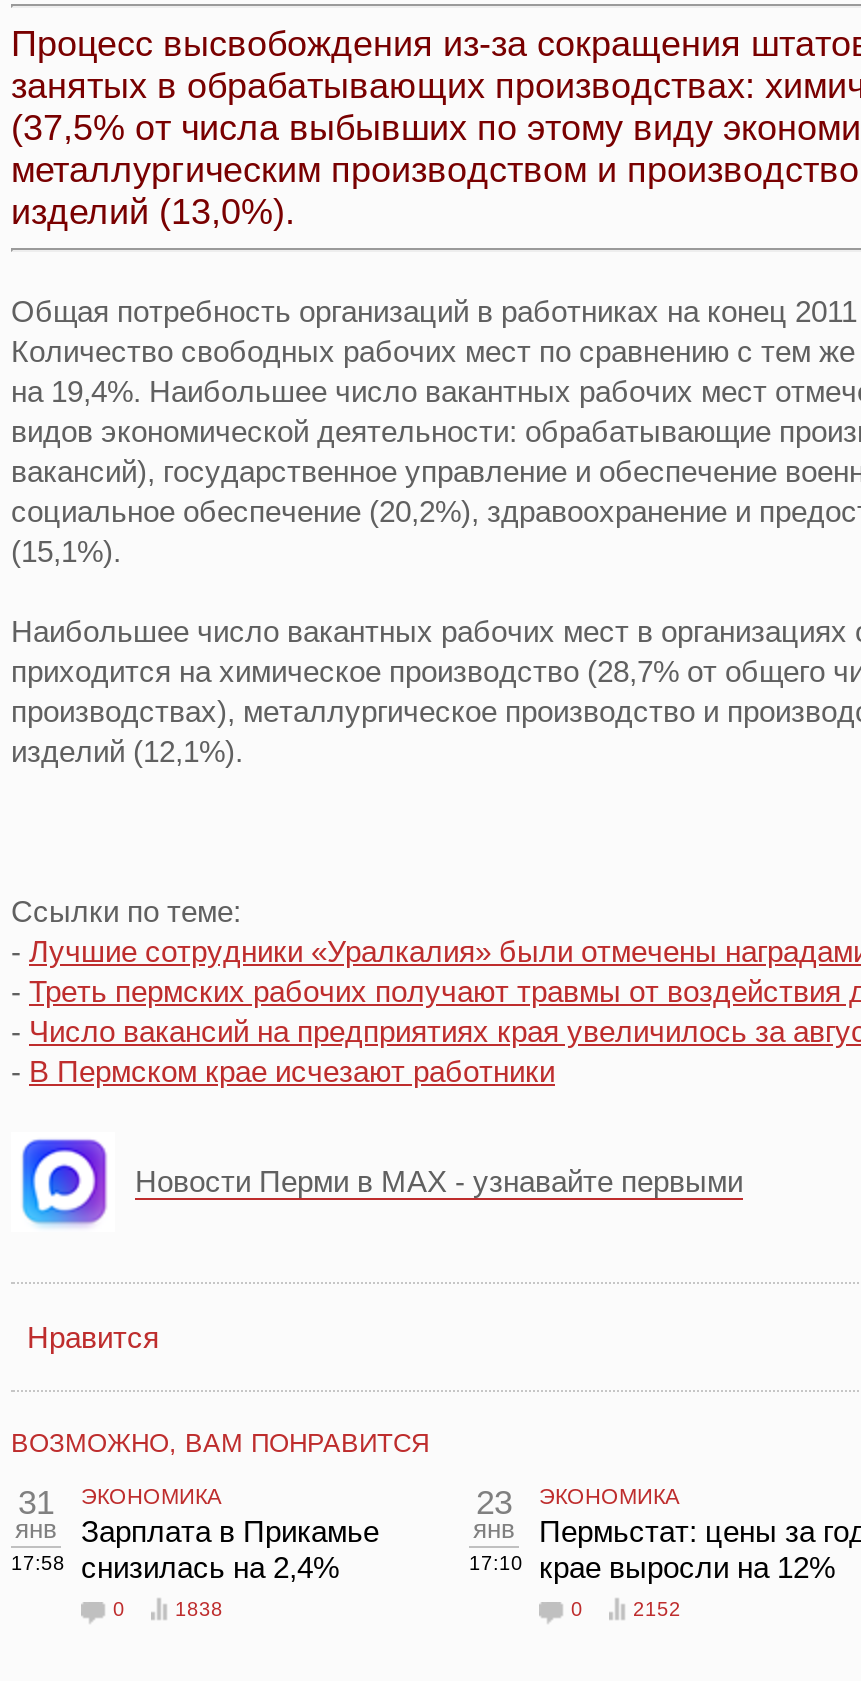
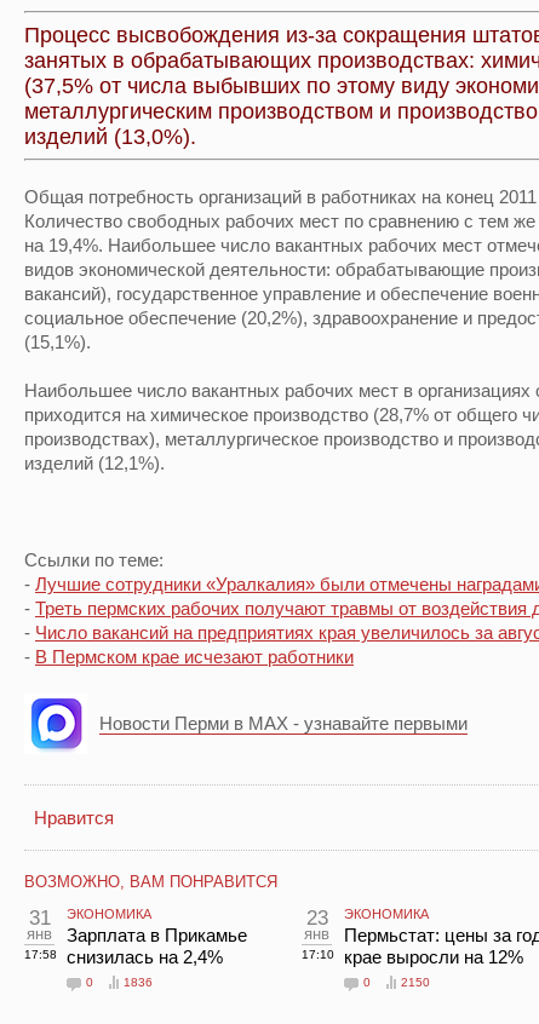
[175,1598,223,1620] 1838 -> [124,976,153,989] 1836
[633,1598,681,1620] 2152 -> [401,976,430,989] 2150

